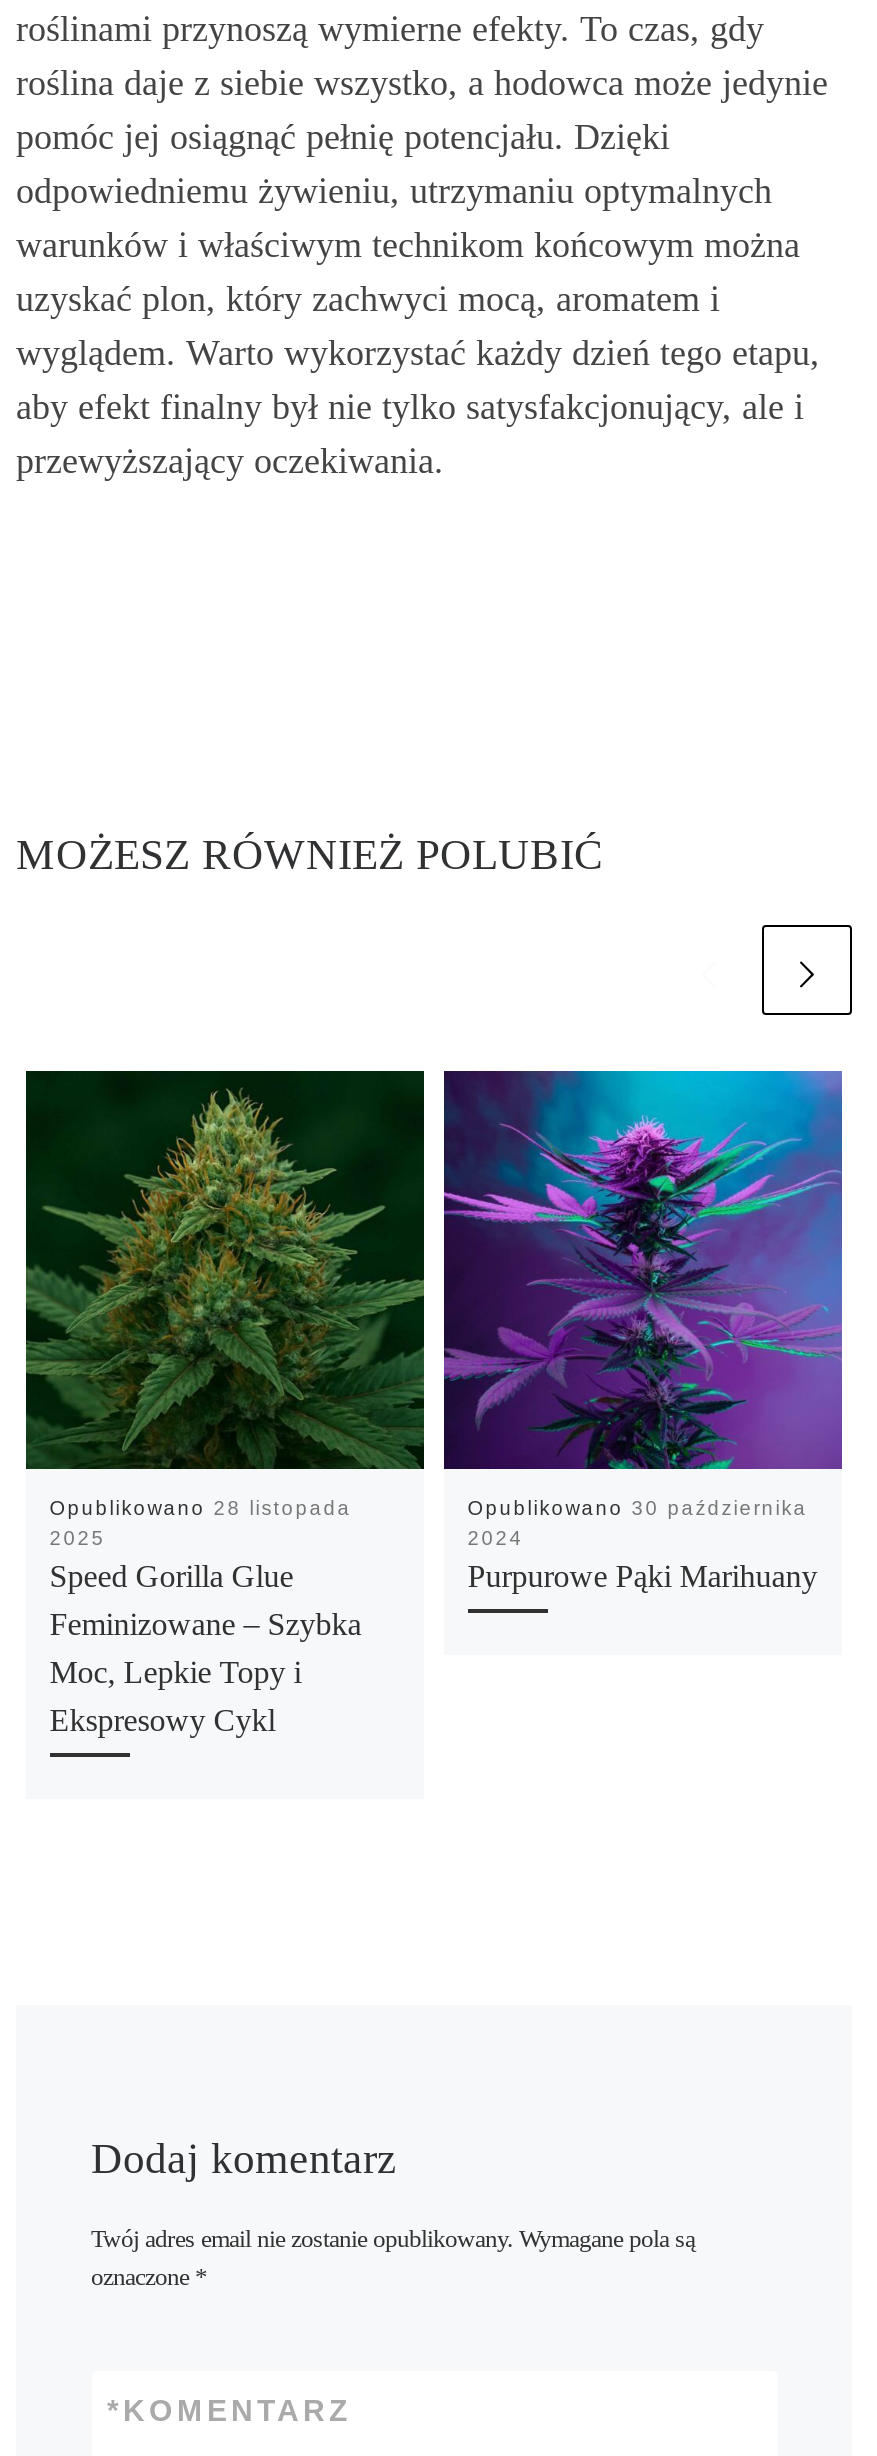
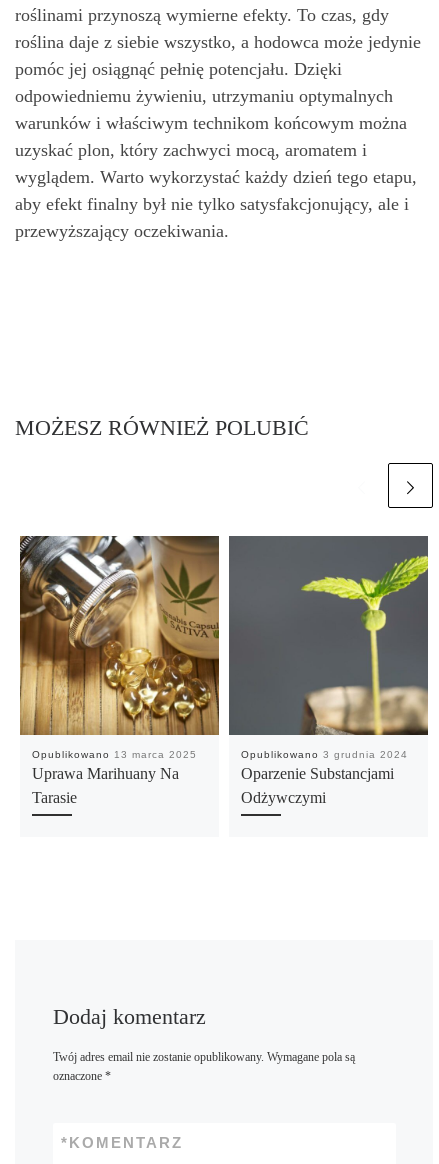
[24,1069,426,1738] [image] | Opublikowano 28 listopada | 2025 | Speed Gorilla Glue | Feminizowane – Szybka | Moc, Lepkie Topy i | Ekspresowy Cykl -> [19,535,220,807] [image] | Opublikowano 13 marca 2025 | Uprawa Marihuany Na | Tarasie
[444,1069,844,1594] [image] | Opublikowano 30 października | 2024 | Purpurowe Pąki Marihuany -> [229,535,429,807] [image] | Opublikowano 3 grudnia 2024 | Oparzenie Substancjami | Odżywczymi

